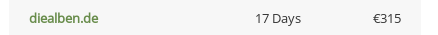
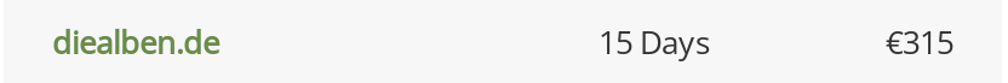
[254,9,300,27] 17 Days -> [598,20,710,64] 15 Days

